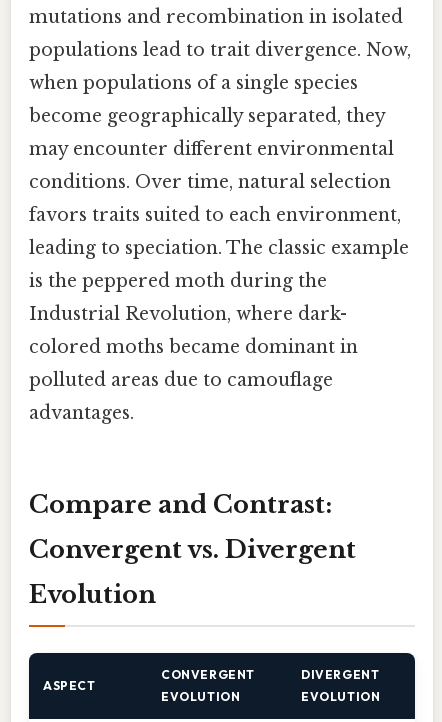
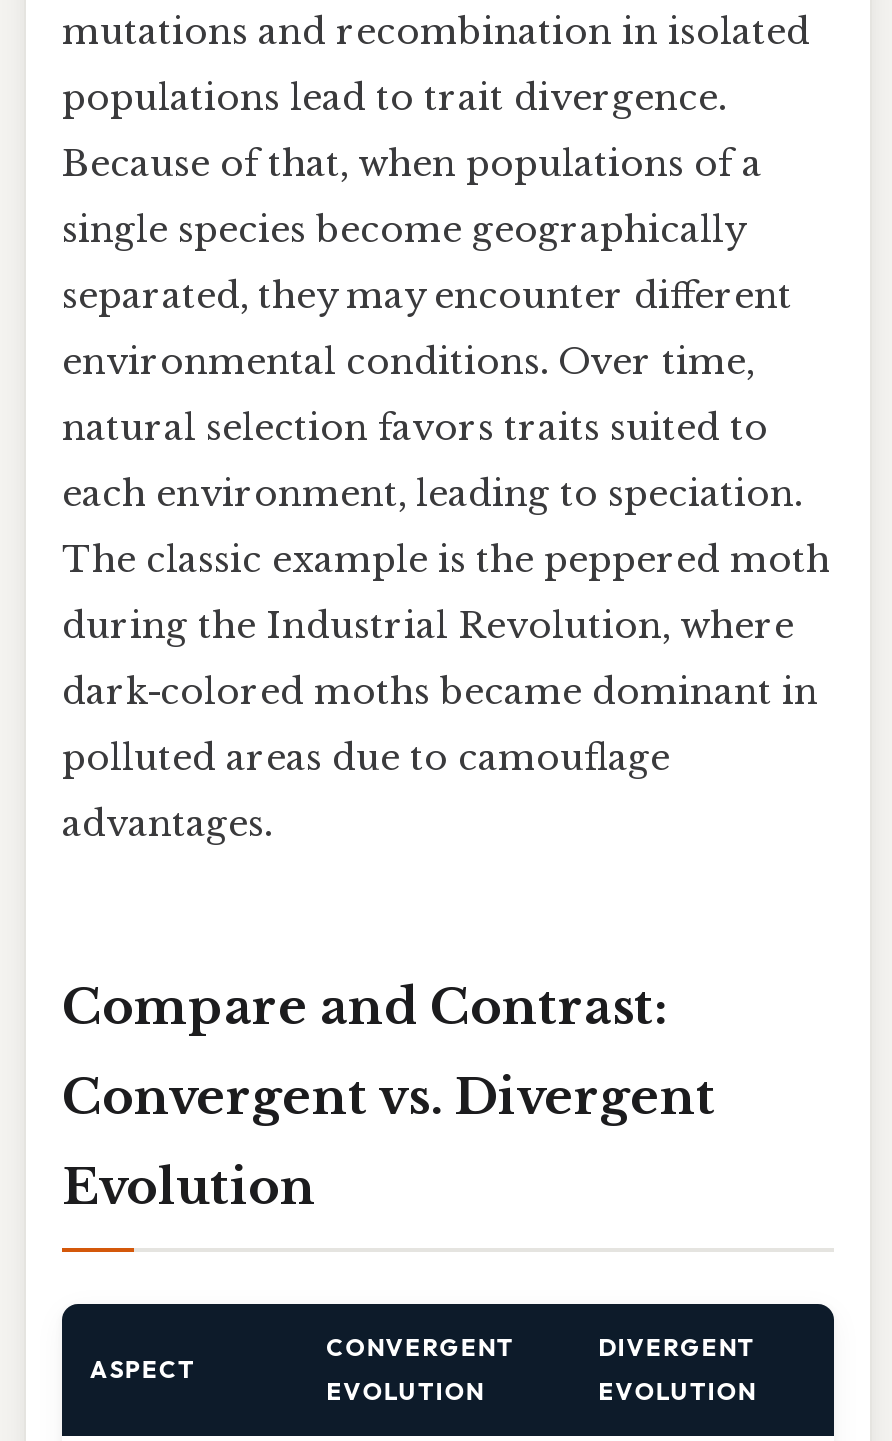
[29,39,411,61] populations lead to trait divergence. Now, -> [62,75,726,119] populations lead to trait divergence.
[29,72,358,94] when populations of a single species -> [62,141,762,185] Because of that, when populations of a
[29,105,385,127] become geographically separated, they -> [62,207,744,251] single species become geographically
[29,138,394,160] may encounter different environmental -> [62,273,792,317] separated, they may encounter different
[29,171,391,193] conditions. Over time, natural selection -> [62,339,754,383] environmental conditions. Over time,
[29,204,401,226] favors traits suited to each environment, -> [62,405,768,449] natural selection favors traits suited to
[29,237,409,259] leading to speciation. The classic example -> [62,471,802,515] each environment, leading to speciation.
[29,270,327,292] is the peppered moth during the -> [62,537,830,581] The classic example is the peppered moth
[29,303,347,325] Industrial Revolution, where dark- -> [62,603,794,647] during the Industrial Revolution, where
[29,336,358,358] colored moths became dominant in -> [62,669,818,713] dark-colored moths became dominant in

